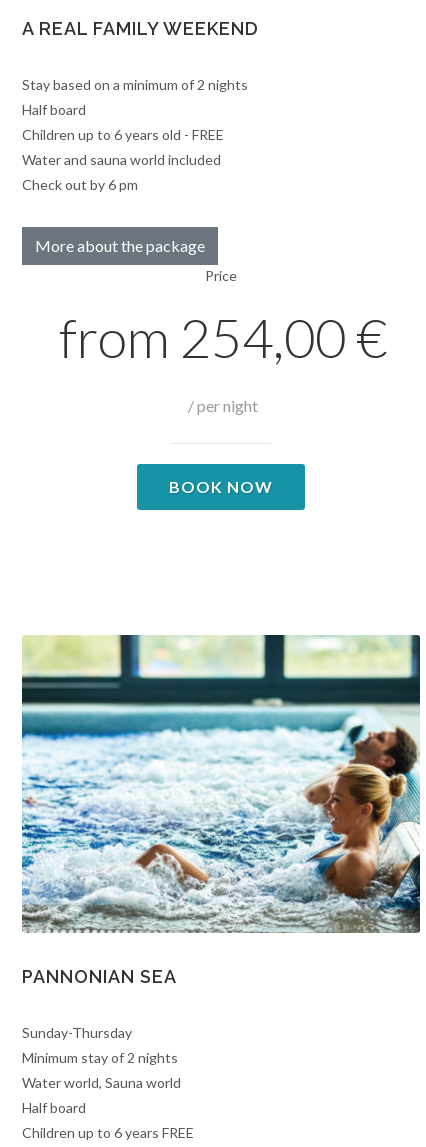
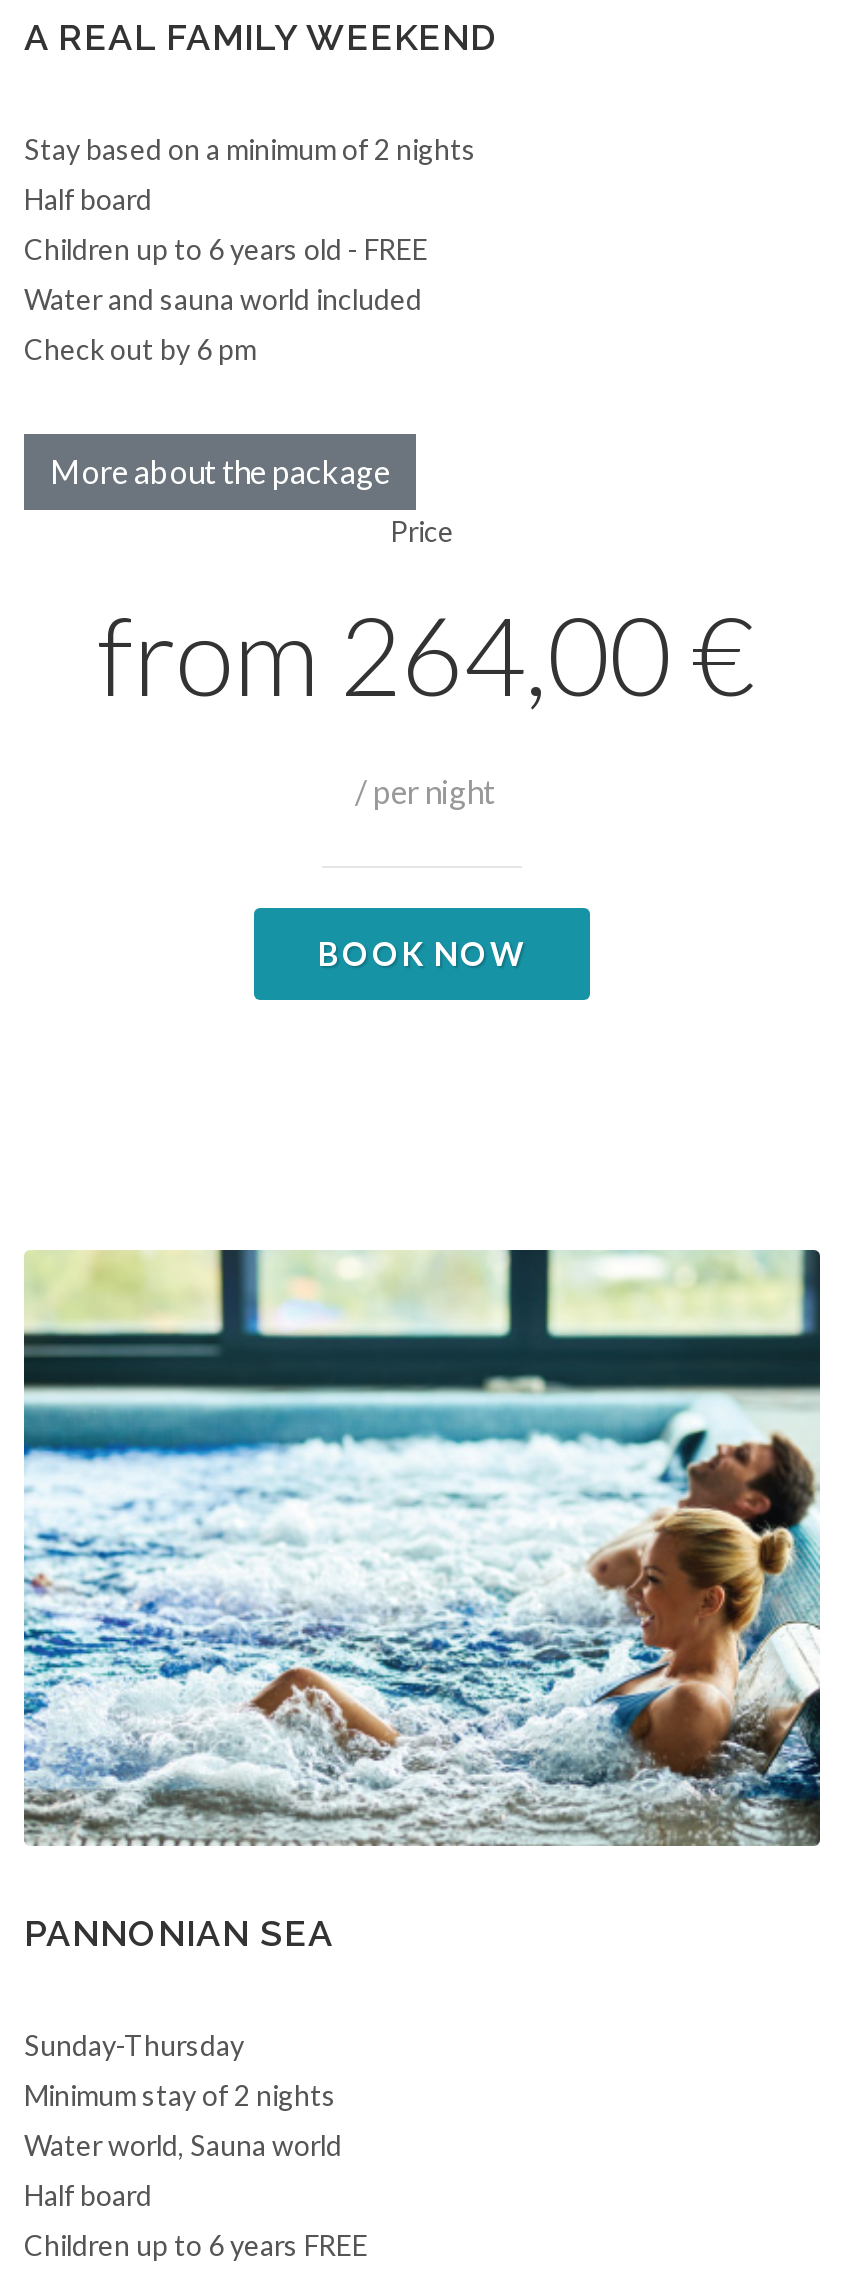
[58,304,386,369] from 254,00 € -> [97,589,753,719] from 264,00 €

